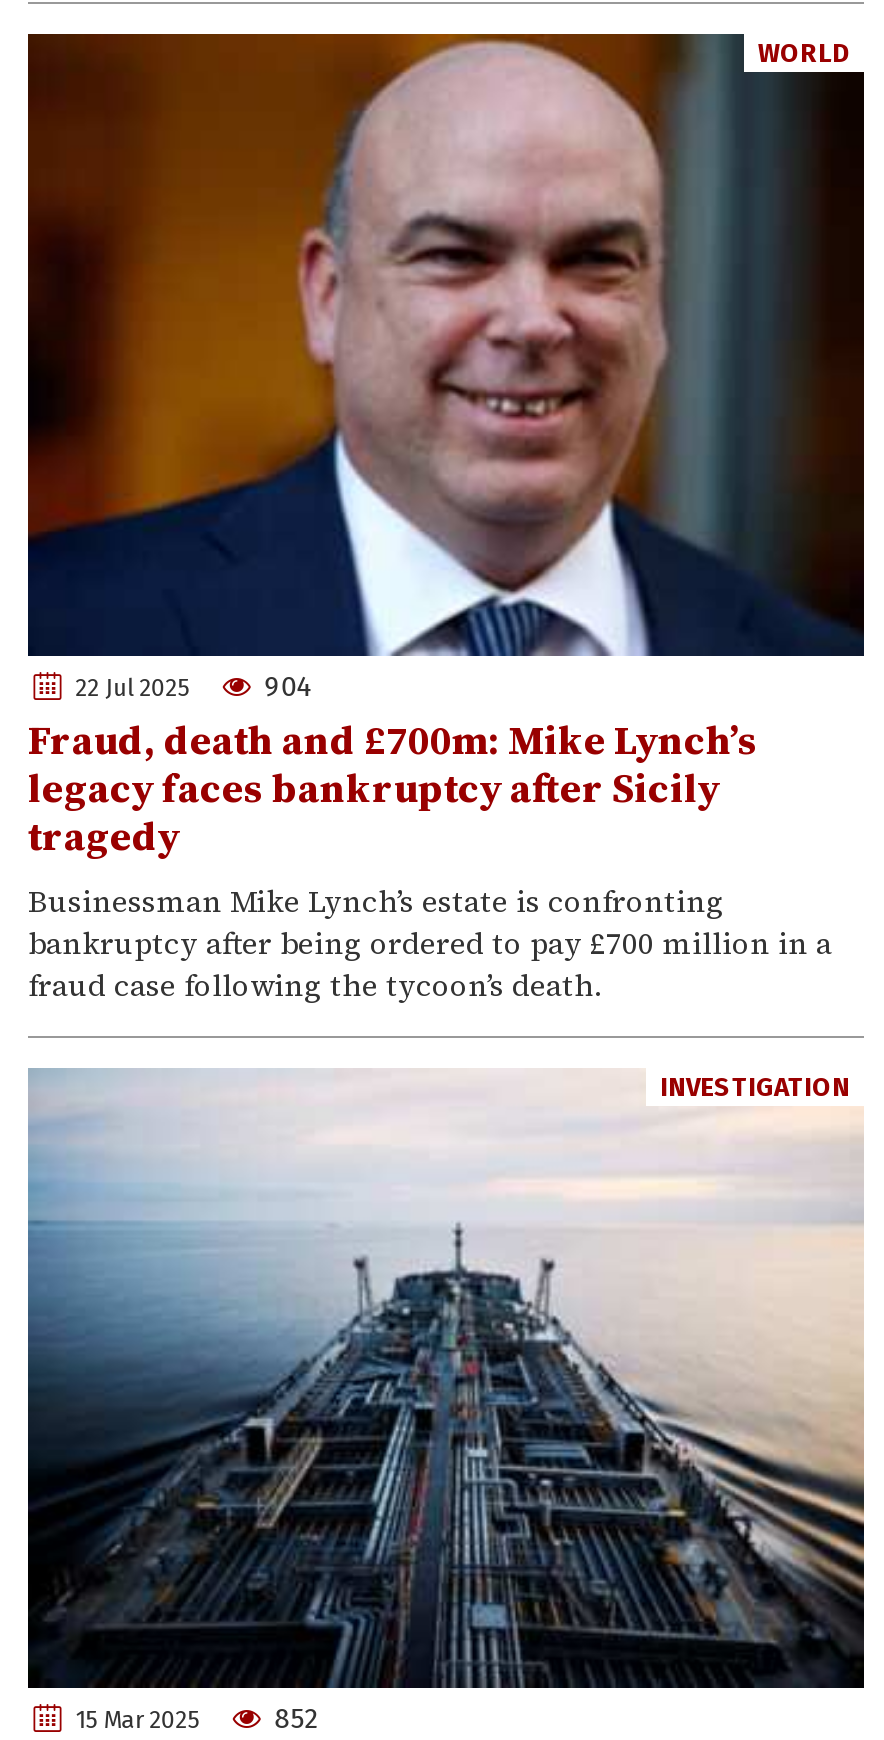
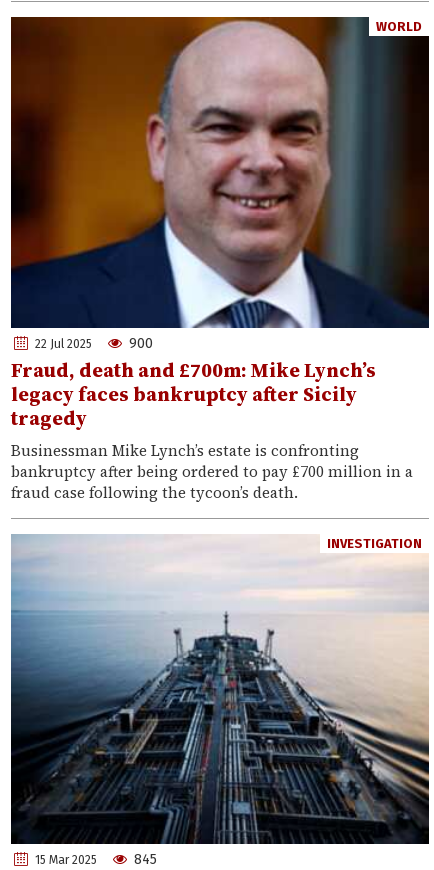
[256,669,312,703] 904 -> [125,334,153,351] 900
[266,1702,318,1736] 852 -> [130,851,157,868] 845

